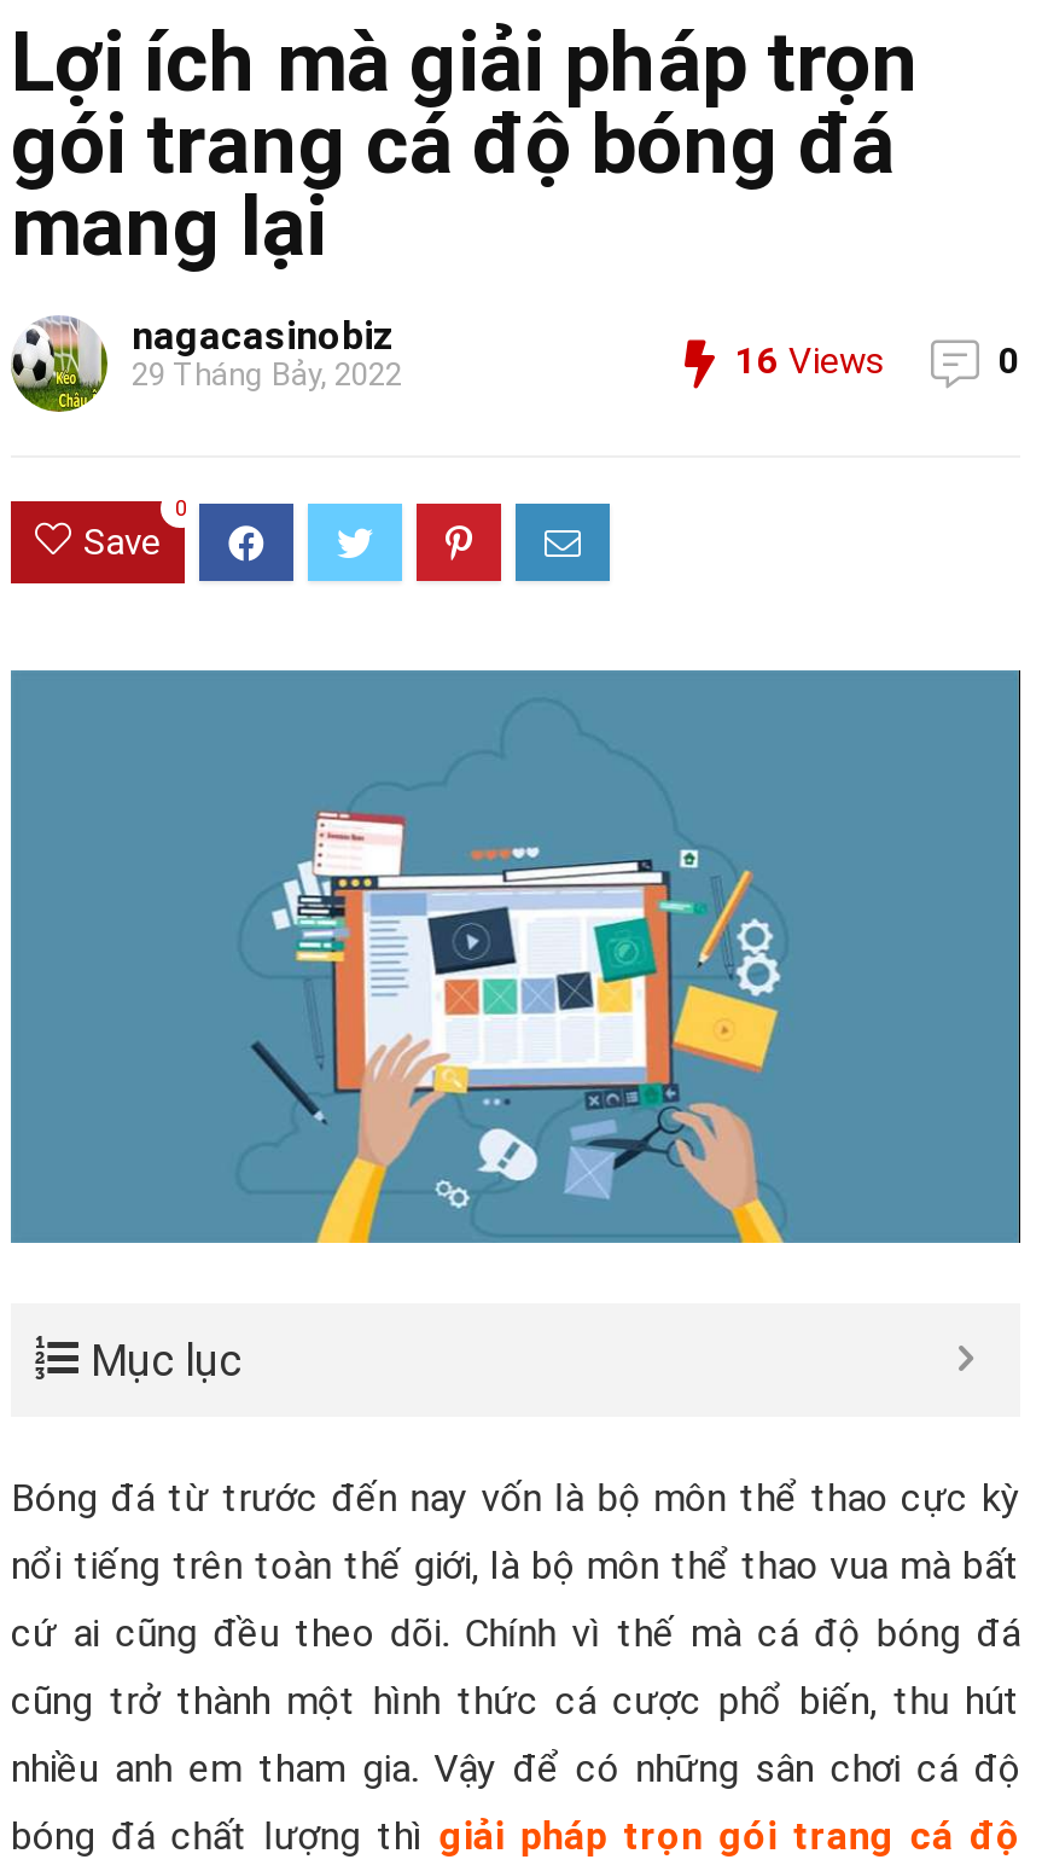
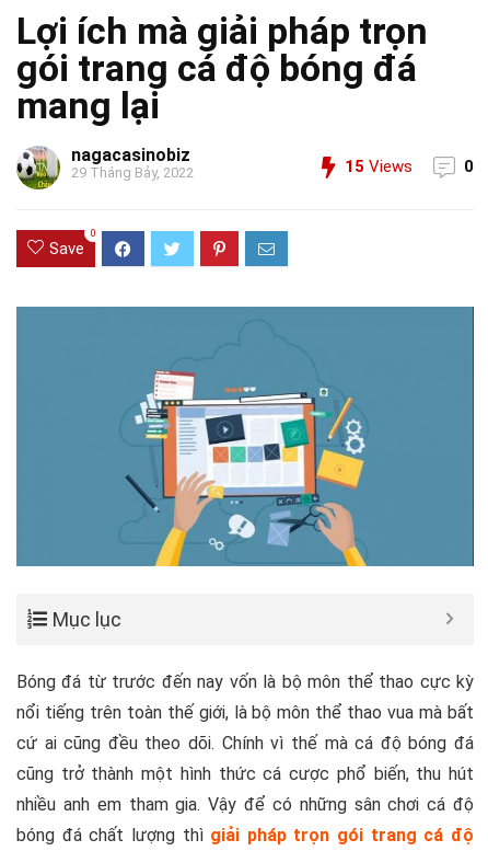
[735,340,885,384] 16 Views -> [345,157,413,177] 15 Views

